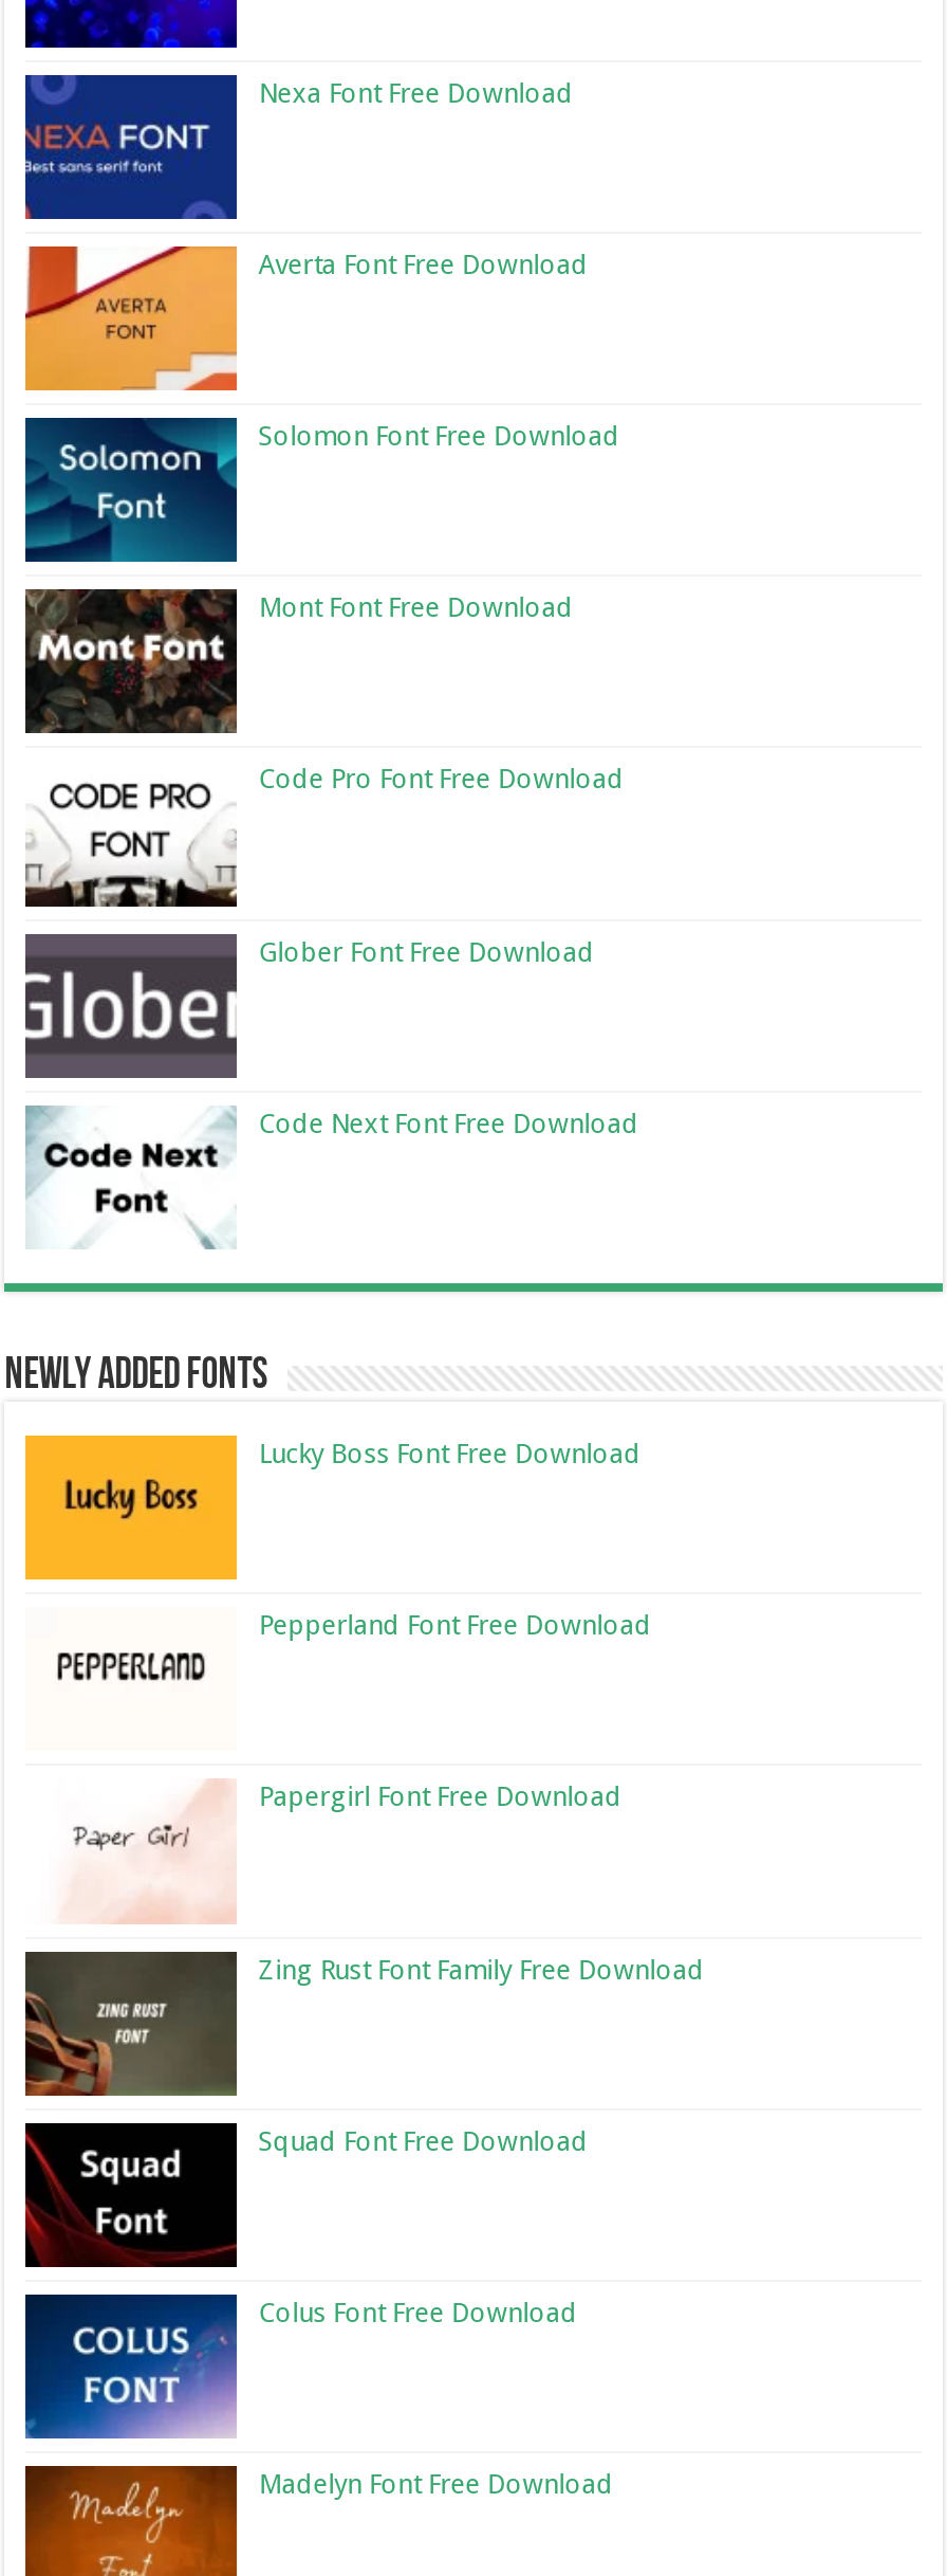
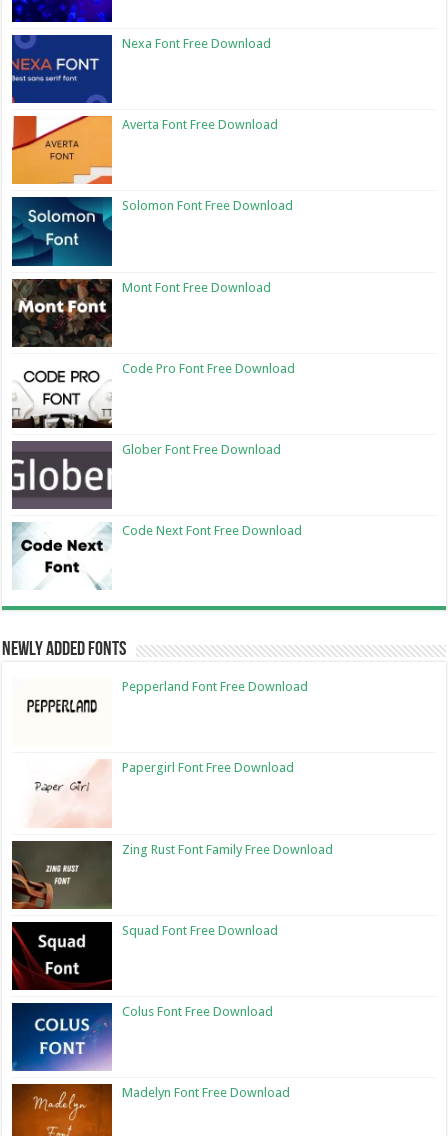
[23,1435,641,1583] [image] | Lucky Boss Font Free Download -> none

